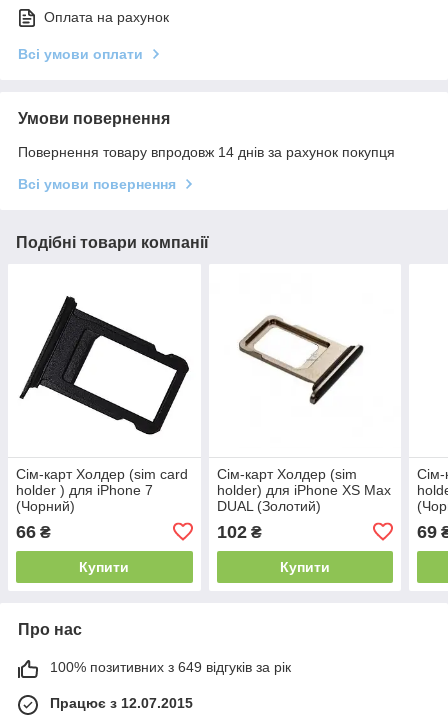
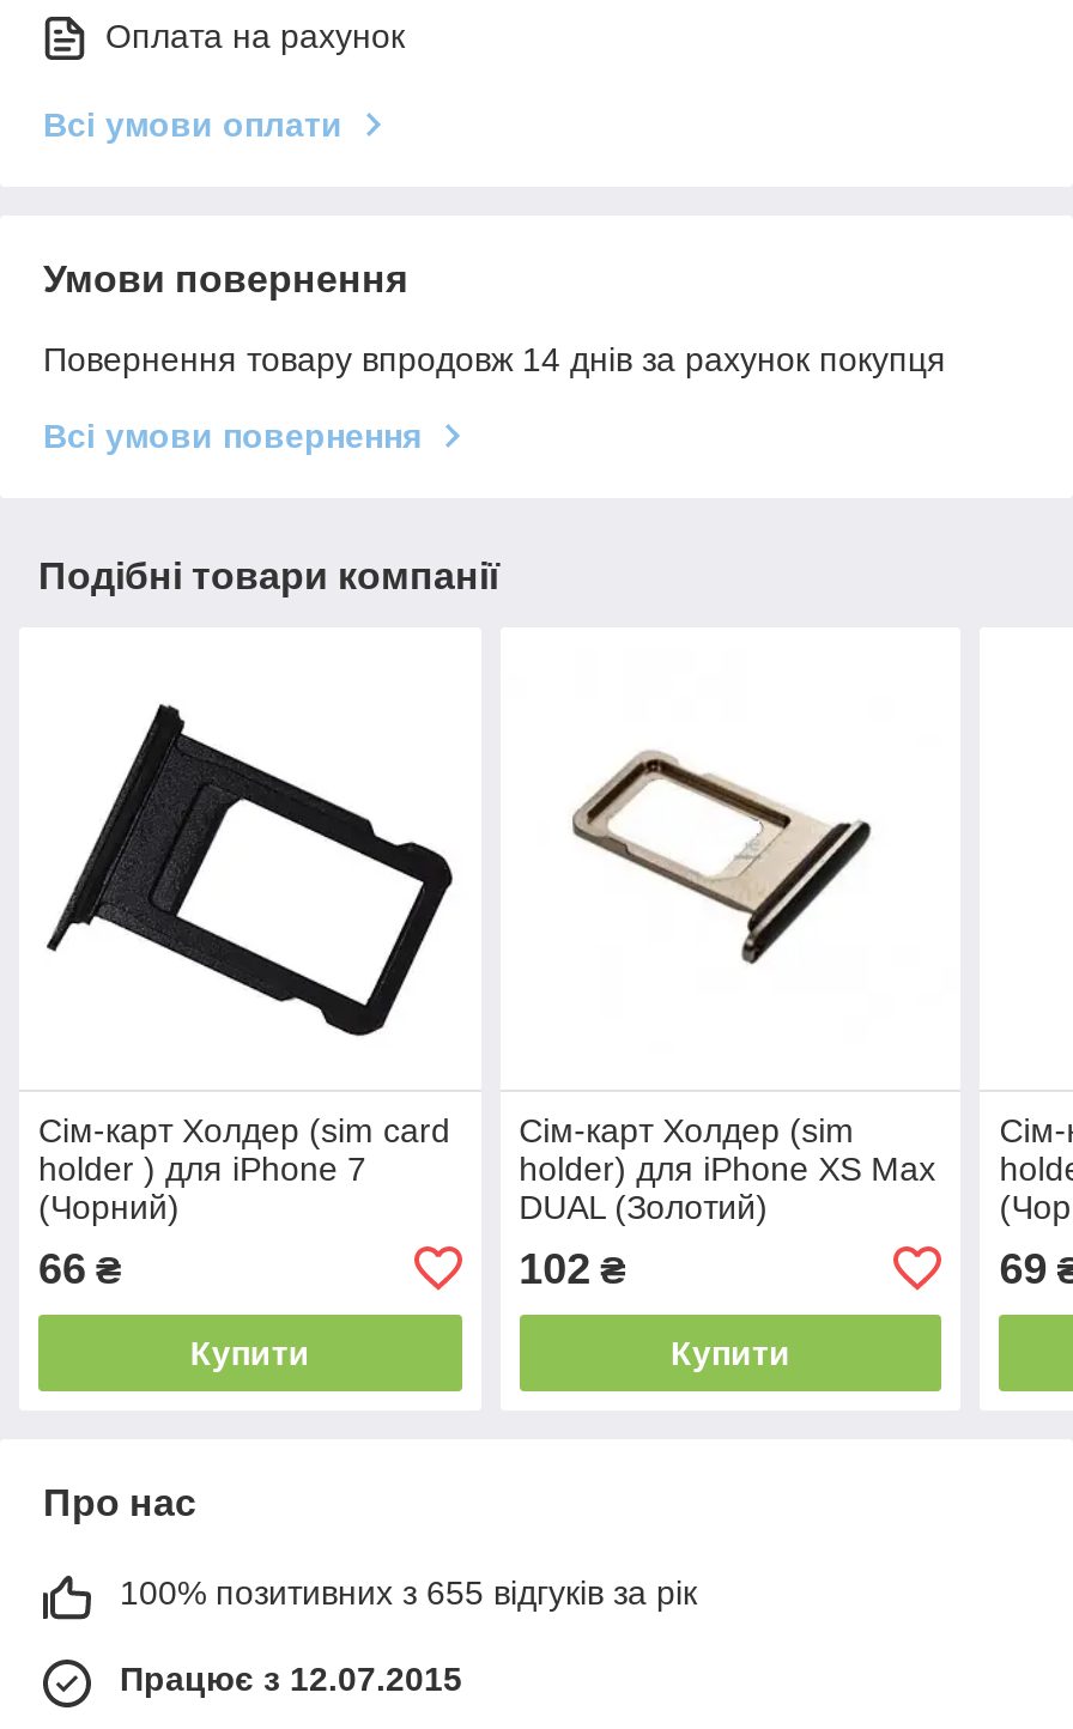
[50,659,291,675] 100% позитивних з 649 відгуків за рік -> [120,1573,697,1611] 100% позитивних з 655 відгуків за рік

